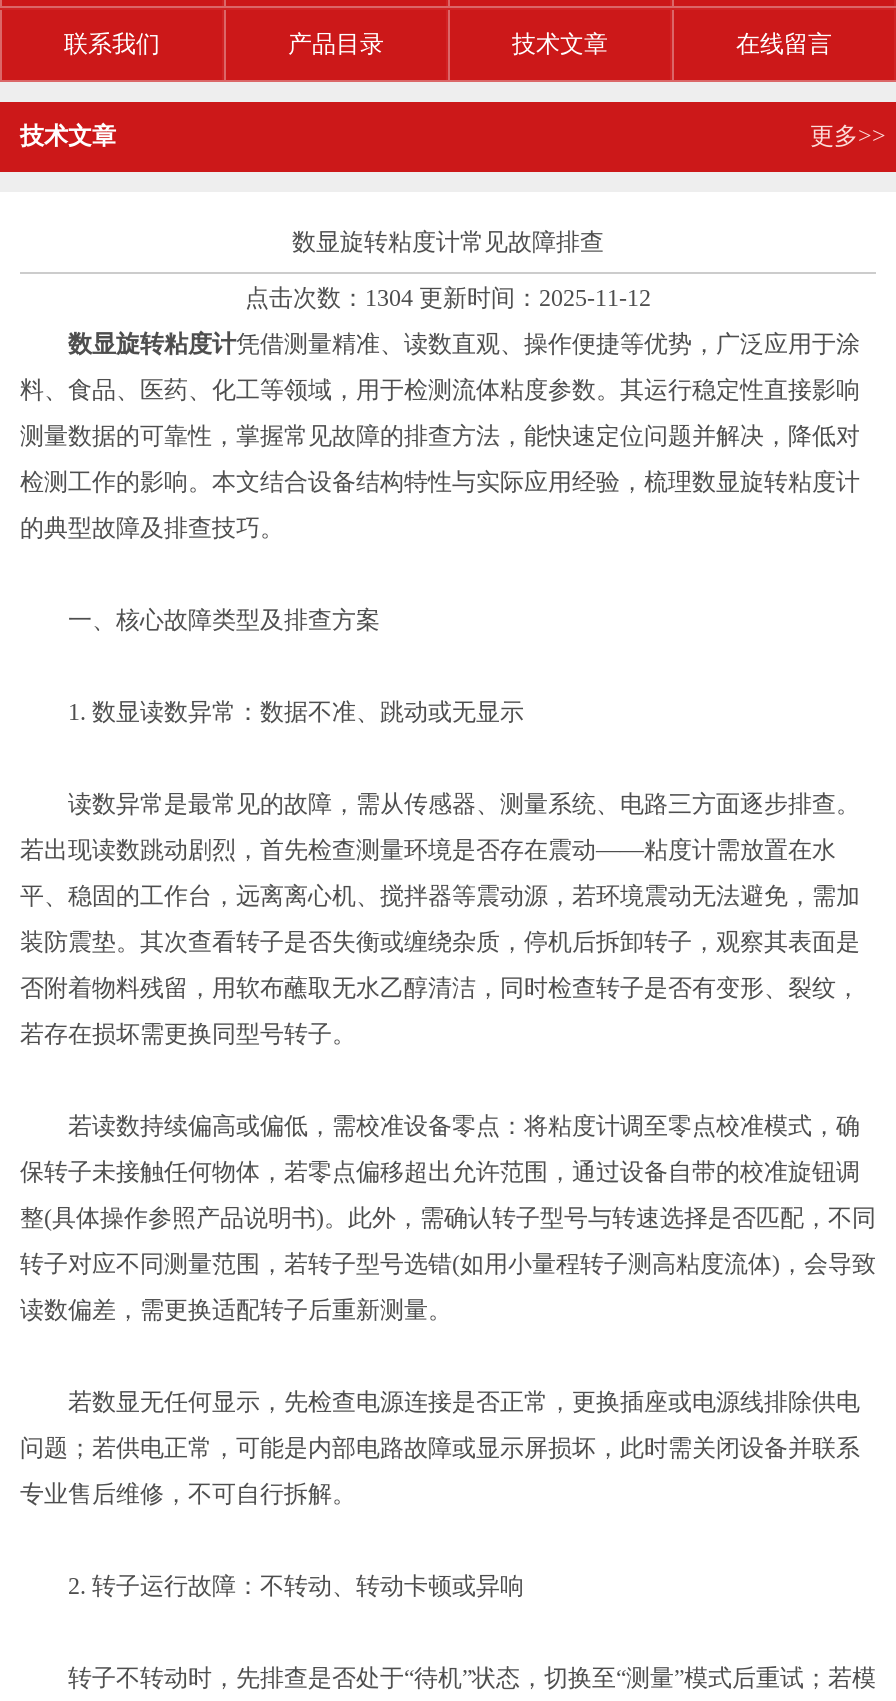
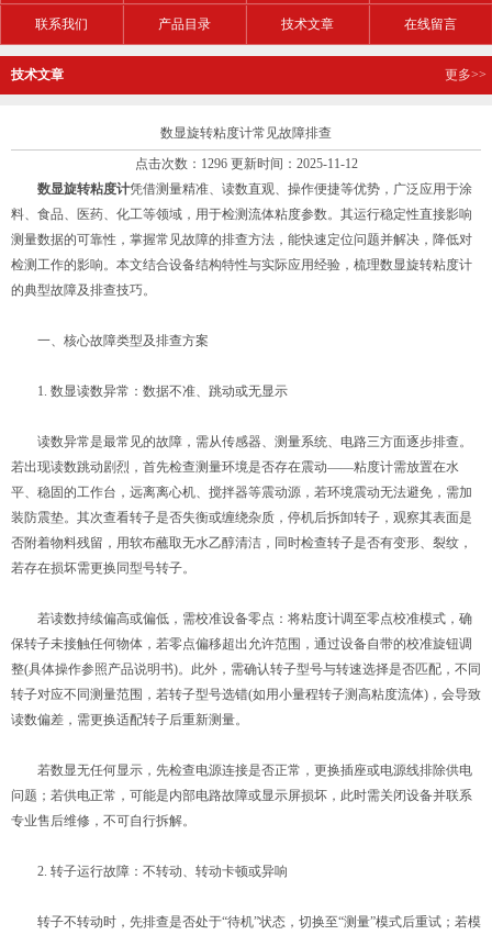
[245,284,651,312] 点击次数：1304 更新时间：2025-11-12 -> [135,156,357,171] 点击次数：1296 更新时间：2025-11-12

